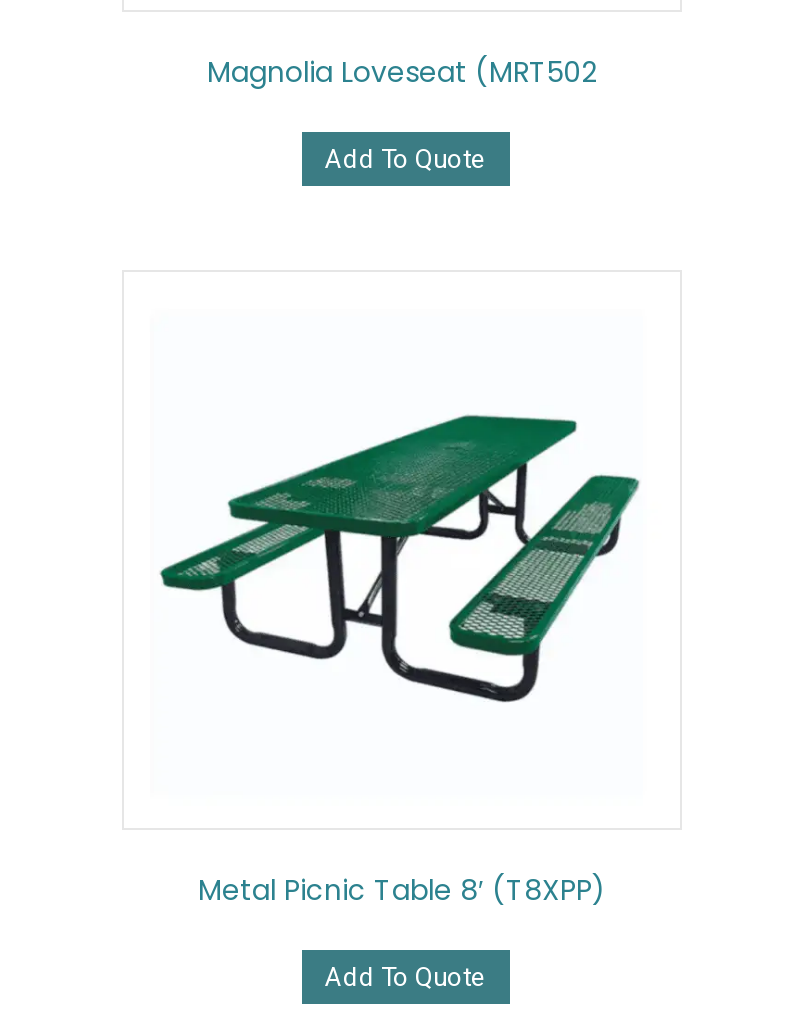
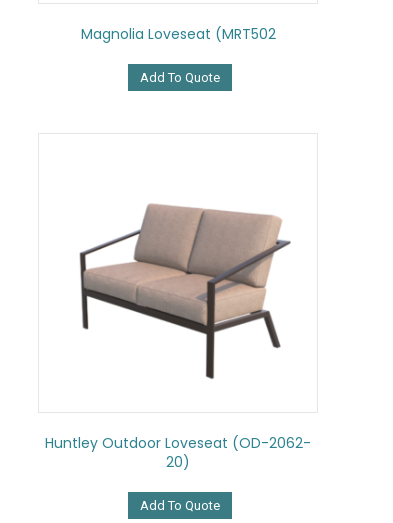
[158,412,640,724] [image] -> [76,203,291,380] [image]
[198,869,606,909] Metal Picnic Table 8′ (T8XPP) -> [45,433,311,472] Huntley Outdoor Loveseat (OD-2062- | 20)

